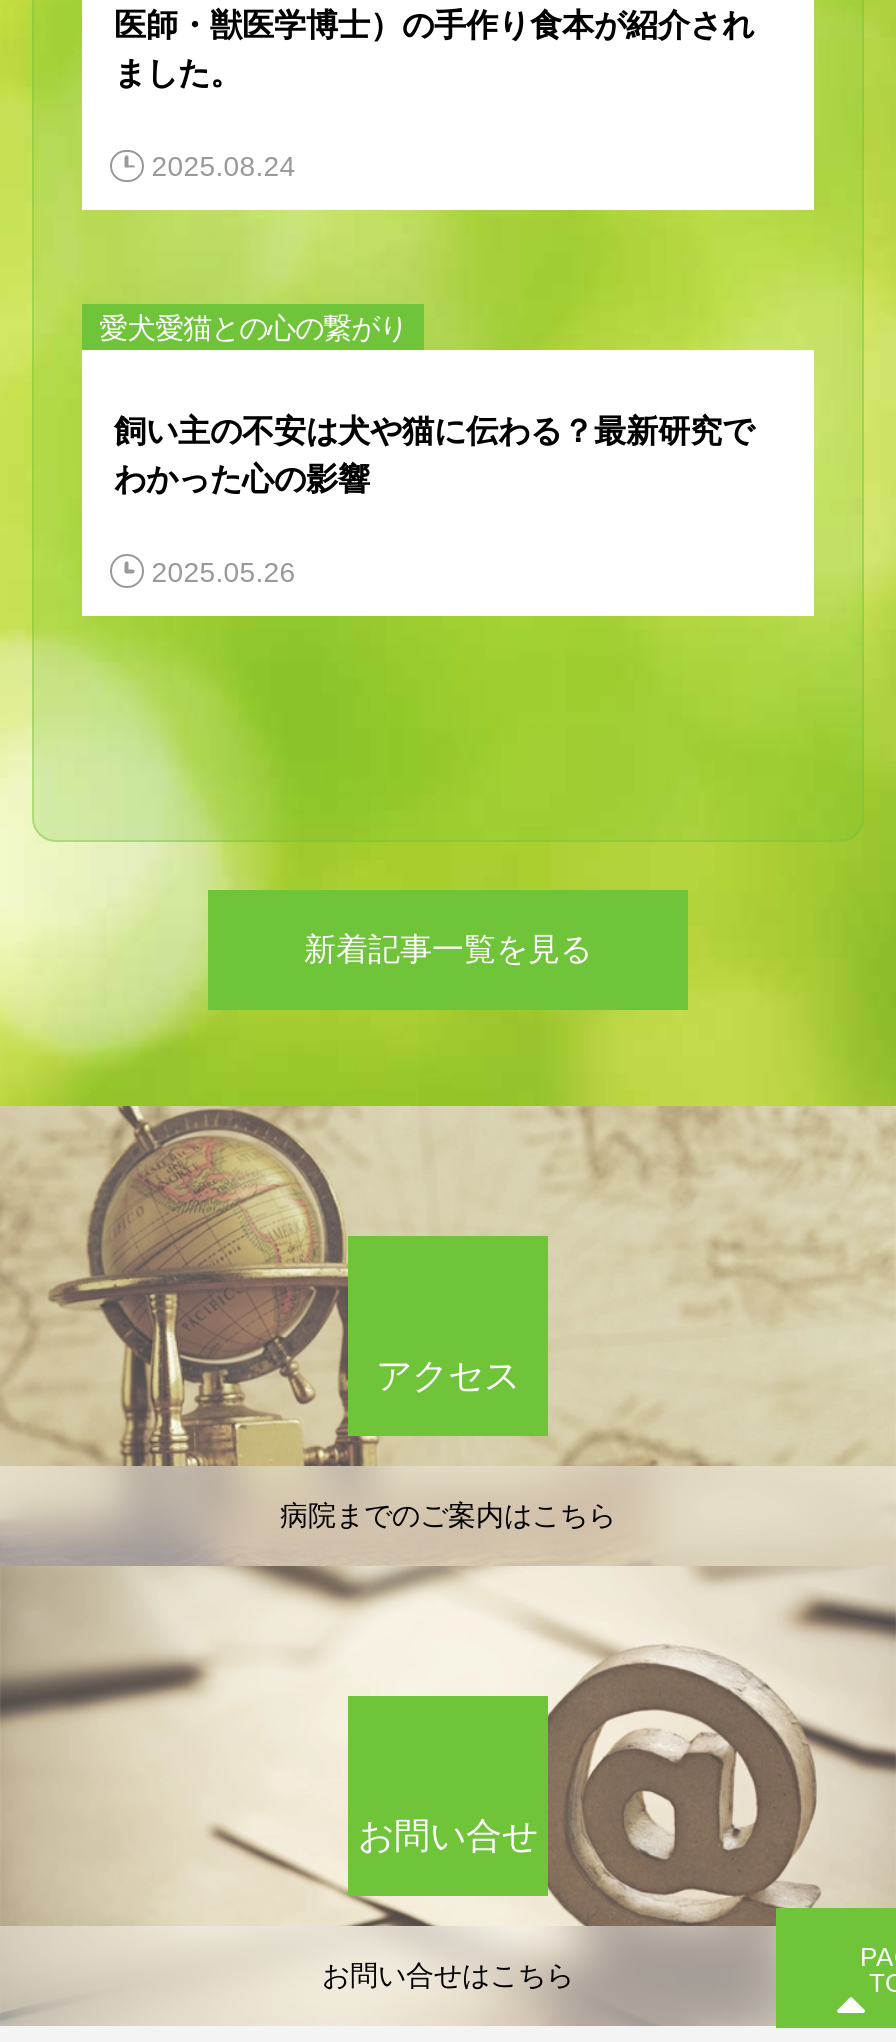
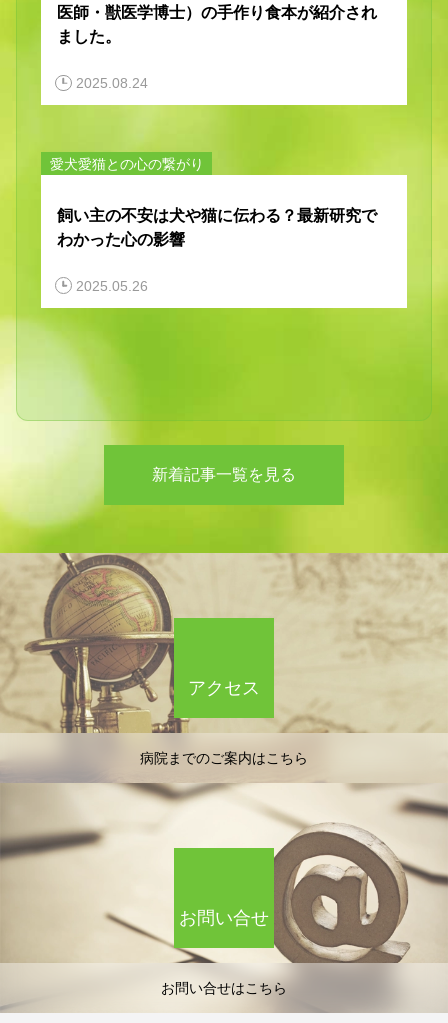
[774,1906,890,2030] [image] -> [388,954,445,1014] [image]

